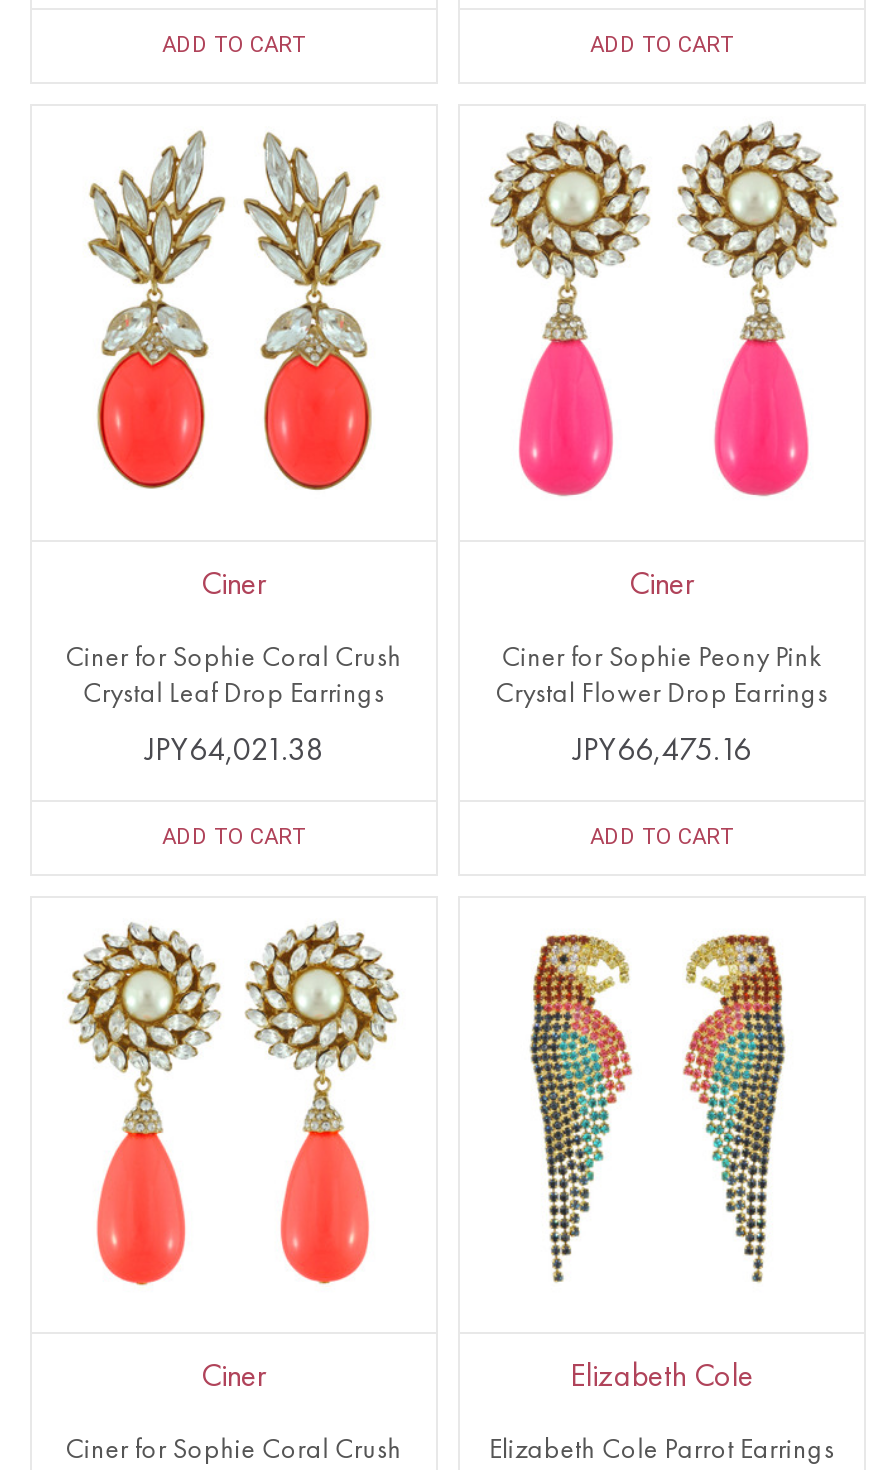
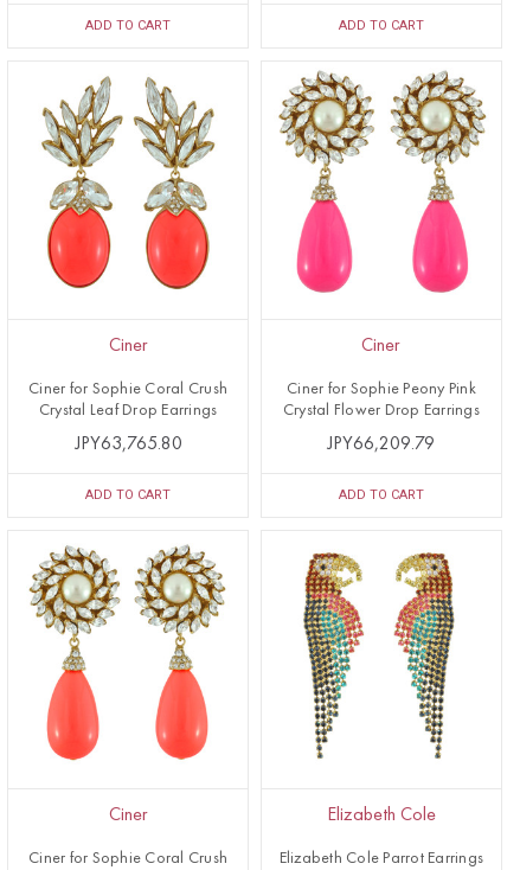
[145,736,323,768] JPY64,021.38 -> [74,435,182,454] JPY63,765.80
[573,736,751,768] JPY66,475.16 -> [328,435,435,454] JPY66,209.79

